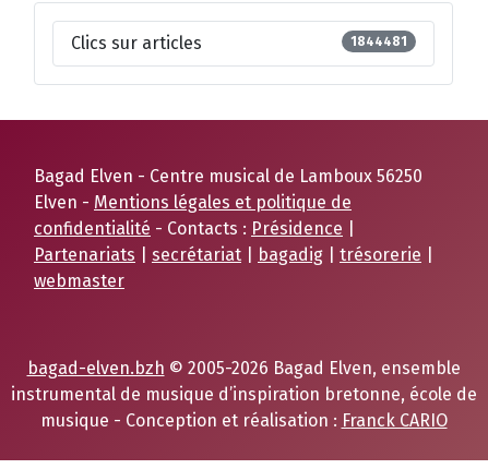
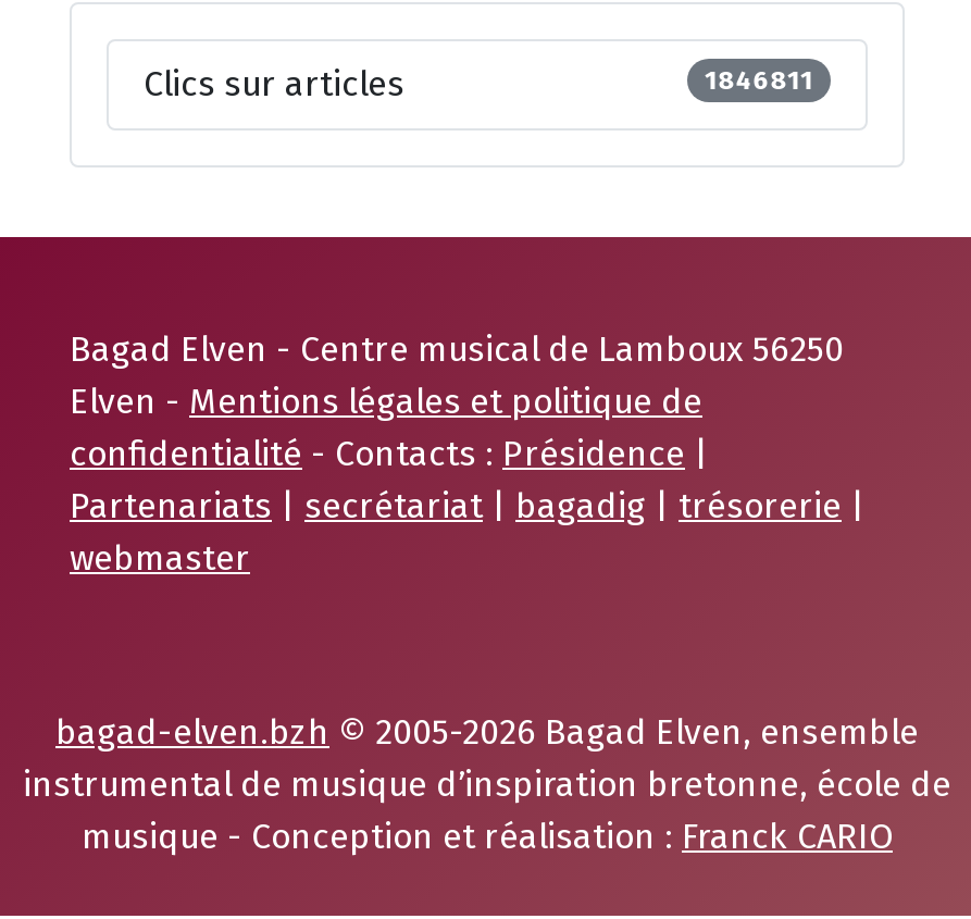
[351,34,407,49] 1844481 -> [705,65,814,95] 1846811

